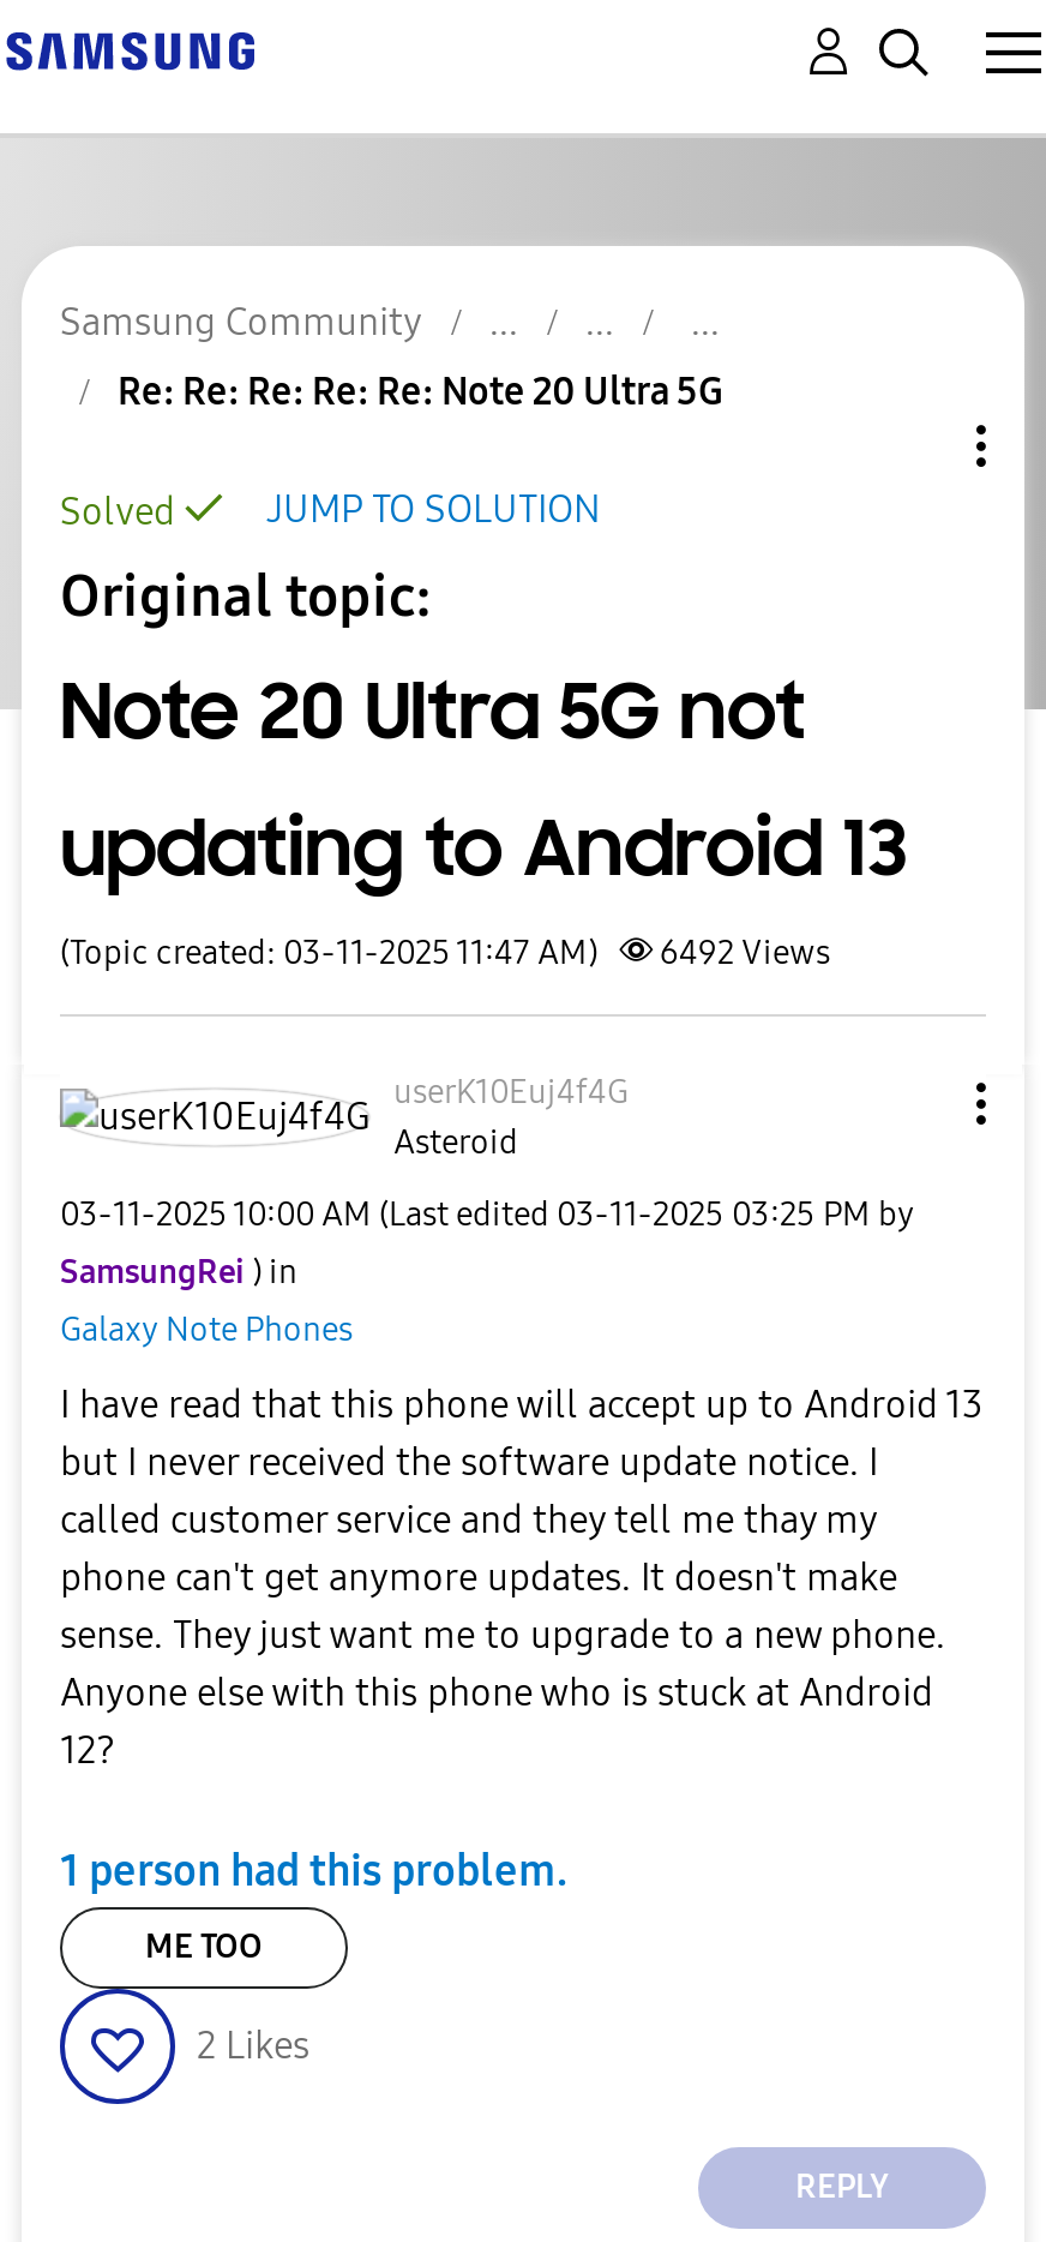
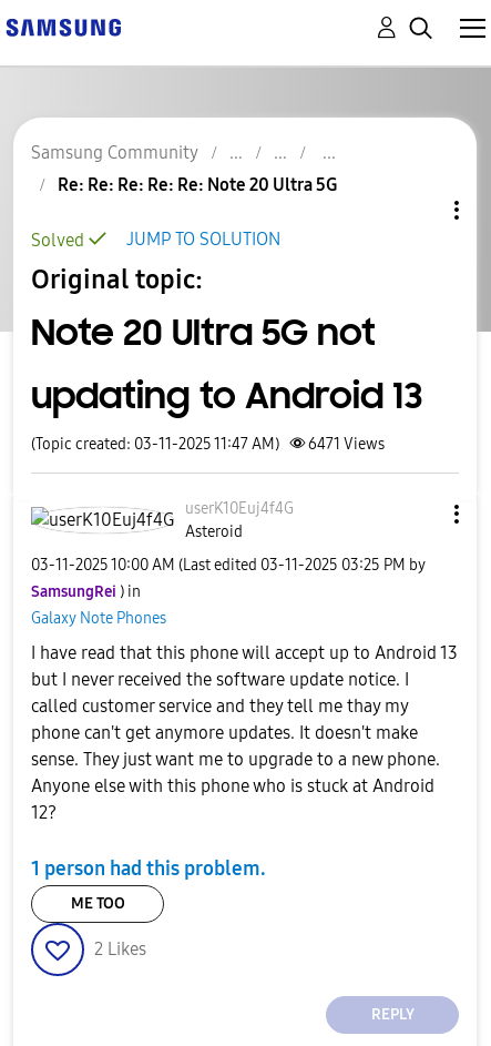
[60,933,830,973] (Topic created: 03-11-2025 11:47 AM) 6492 Views -> [31,435,385,454] (Topic created: 03-11-2025 11:47 AM) 6471 Views

